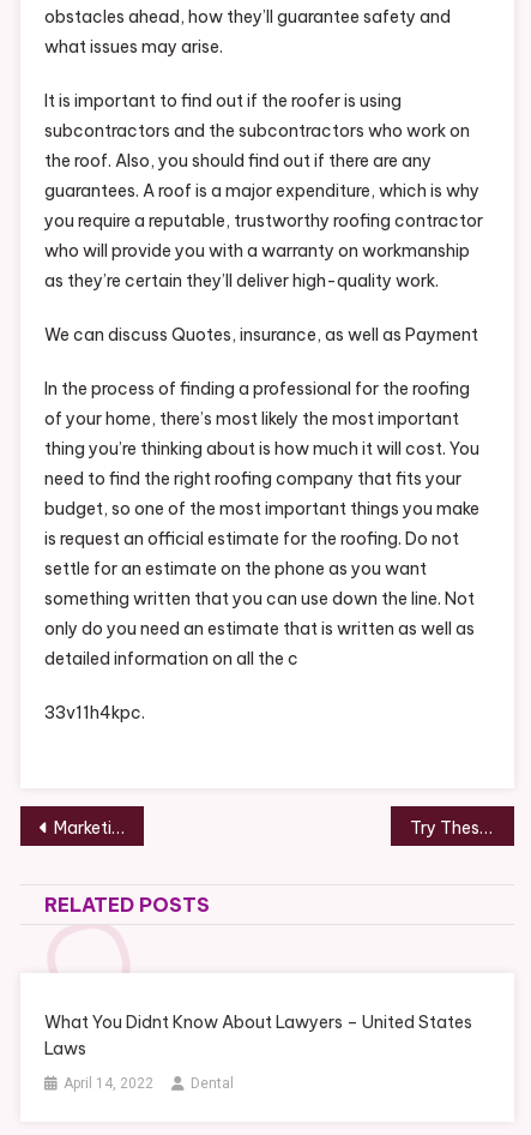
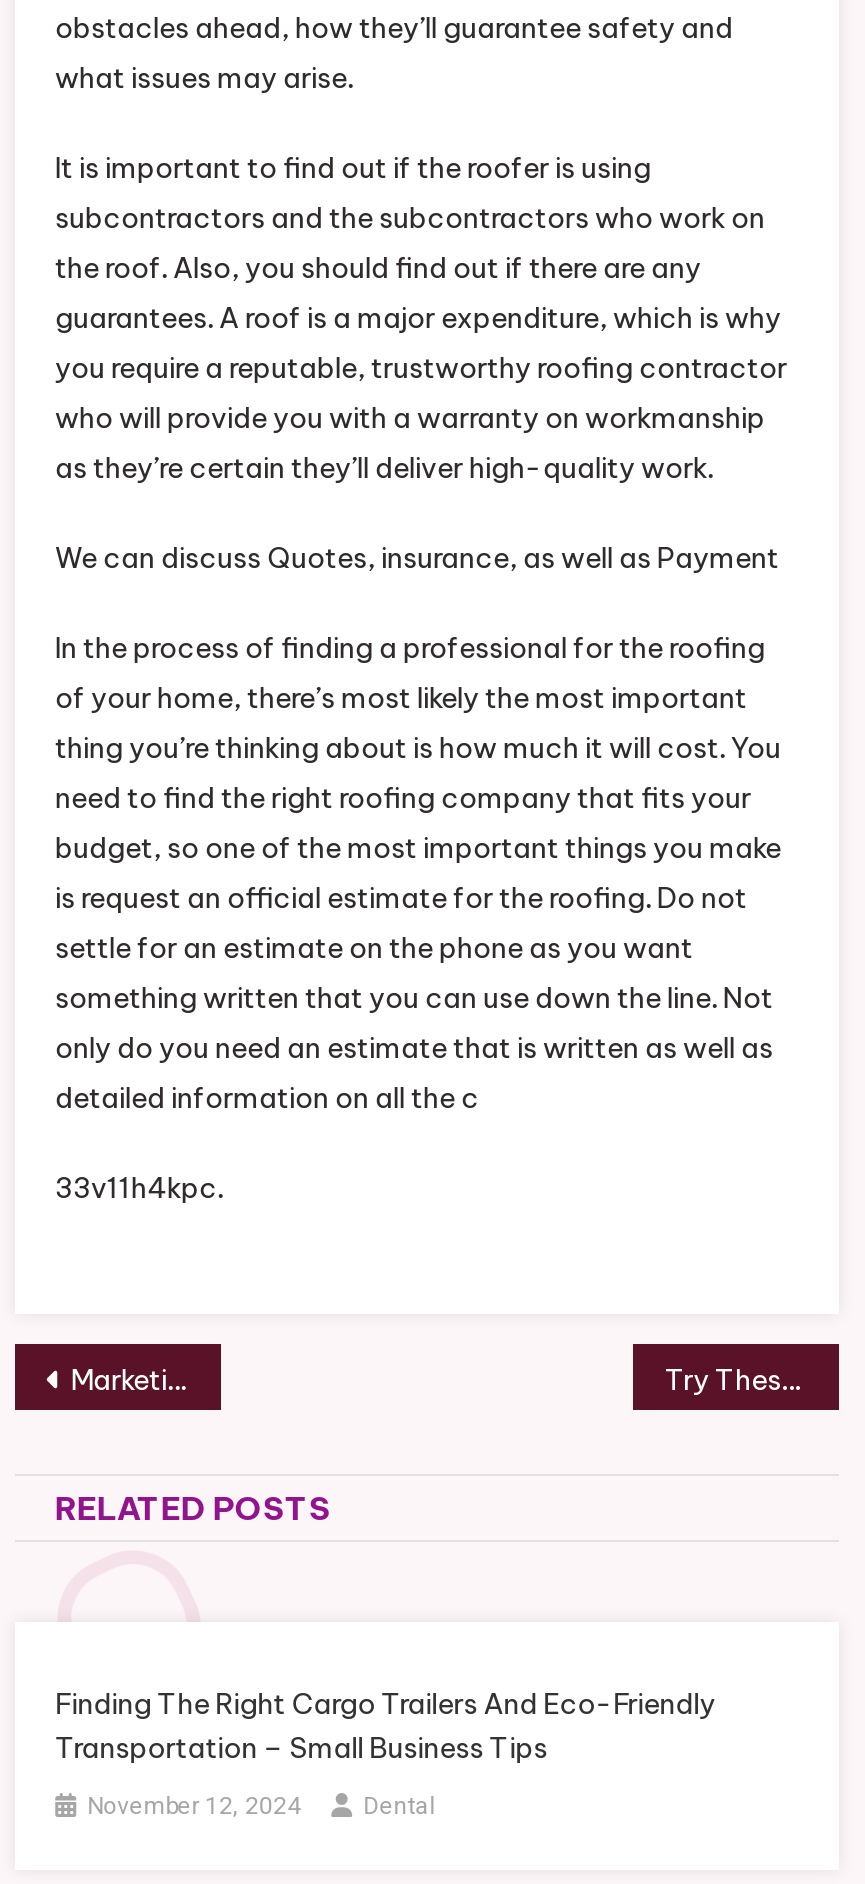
[44,1011,472,1059] What You Didnt Know About Lawyers – United States | Laws -> [55,1685,715,1765] Finding The Right Cargo Trailers And Eco-Friendly | Transportation – Small Business Tips
[64,1075,154,1091] April 14, 2022 -> [87,1791,301,1819] November 12, 2024

